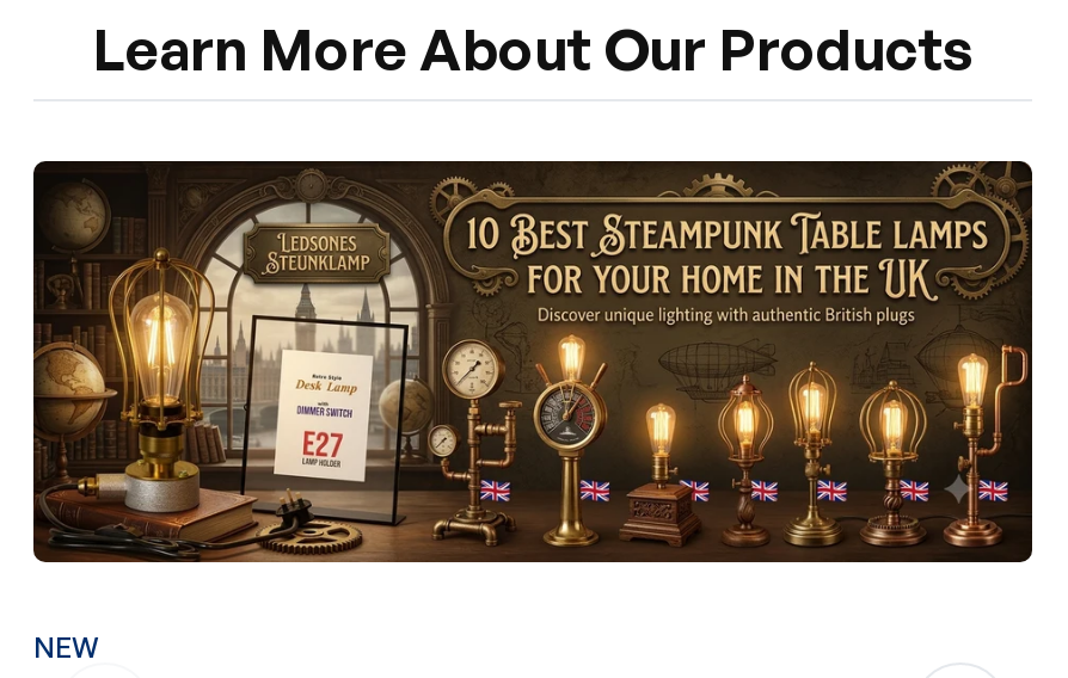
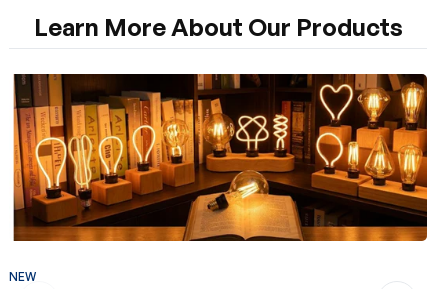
[31,158,1035,566] [image] -> [9,73,428,242] [image]

